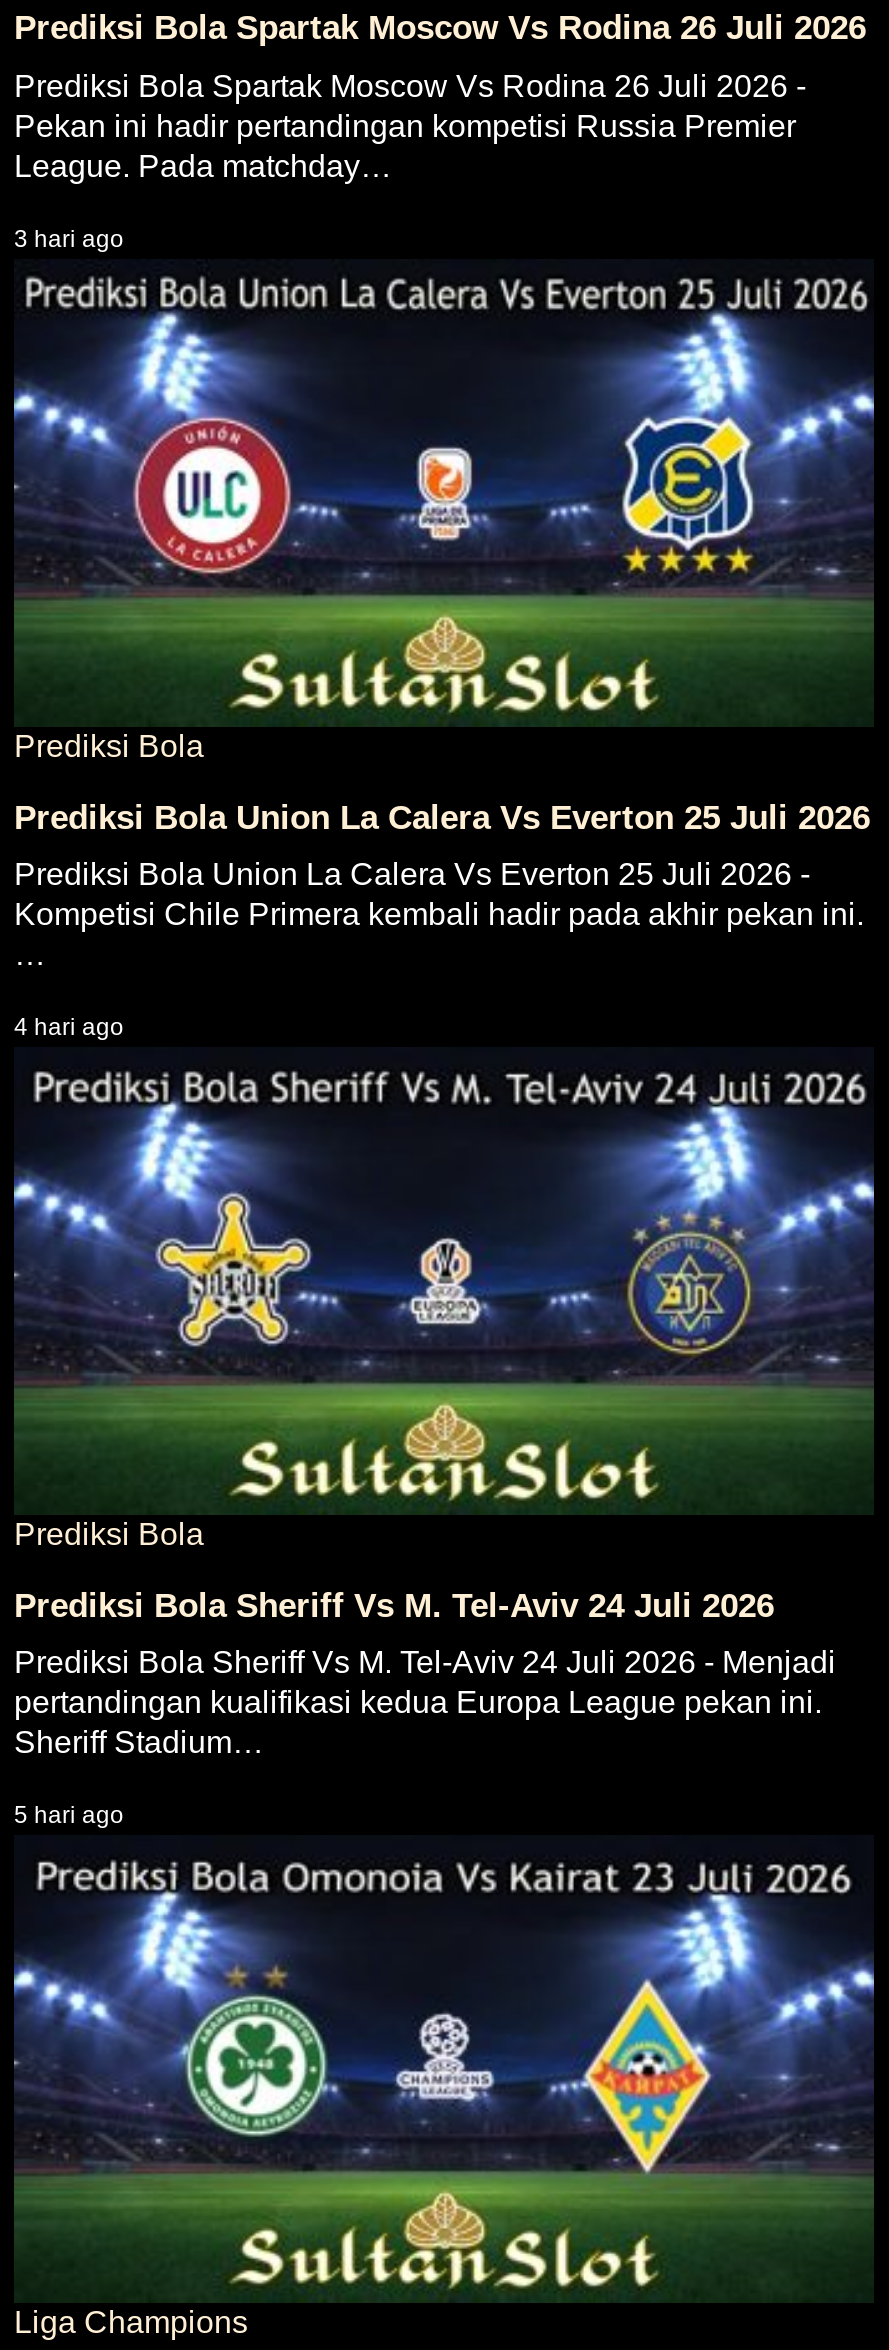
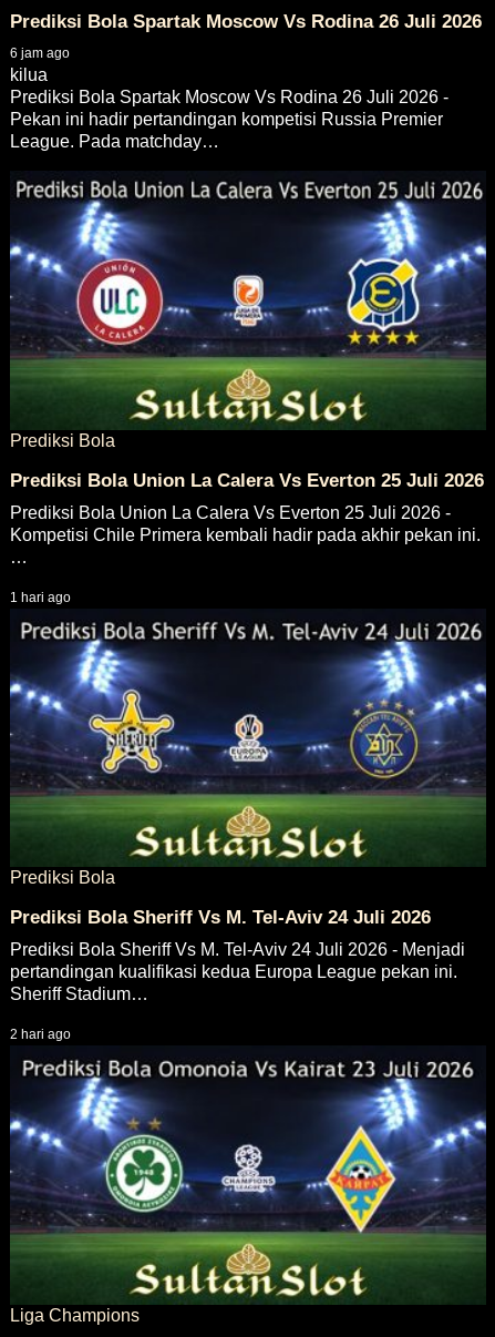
none -> [10,46,70,85] 6 jam ago | kilua
moved [14,69,806,183] -> [10,88,448,151]: Prediksi Bola Spartak Moscow Vs Rodina 26 Juli 2026 - | Pekan ini hadir pertandingan kompetisi Russia Premier | League. Pada matchday…
[14,225,124,253] 3 hari ago -> none
[14,1013,124,1041] 4 hari ago -> [10,589,71,605] 1 hari ago
[14,1802,124,1830] 5 hari ago -> [10,1026,71,1042] 2 hari ago

